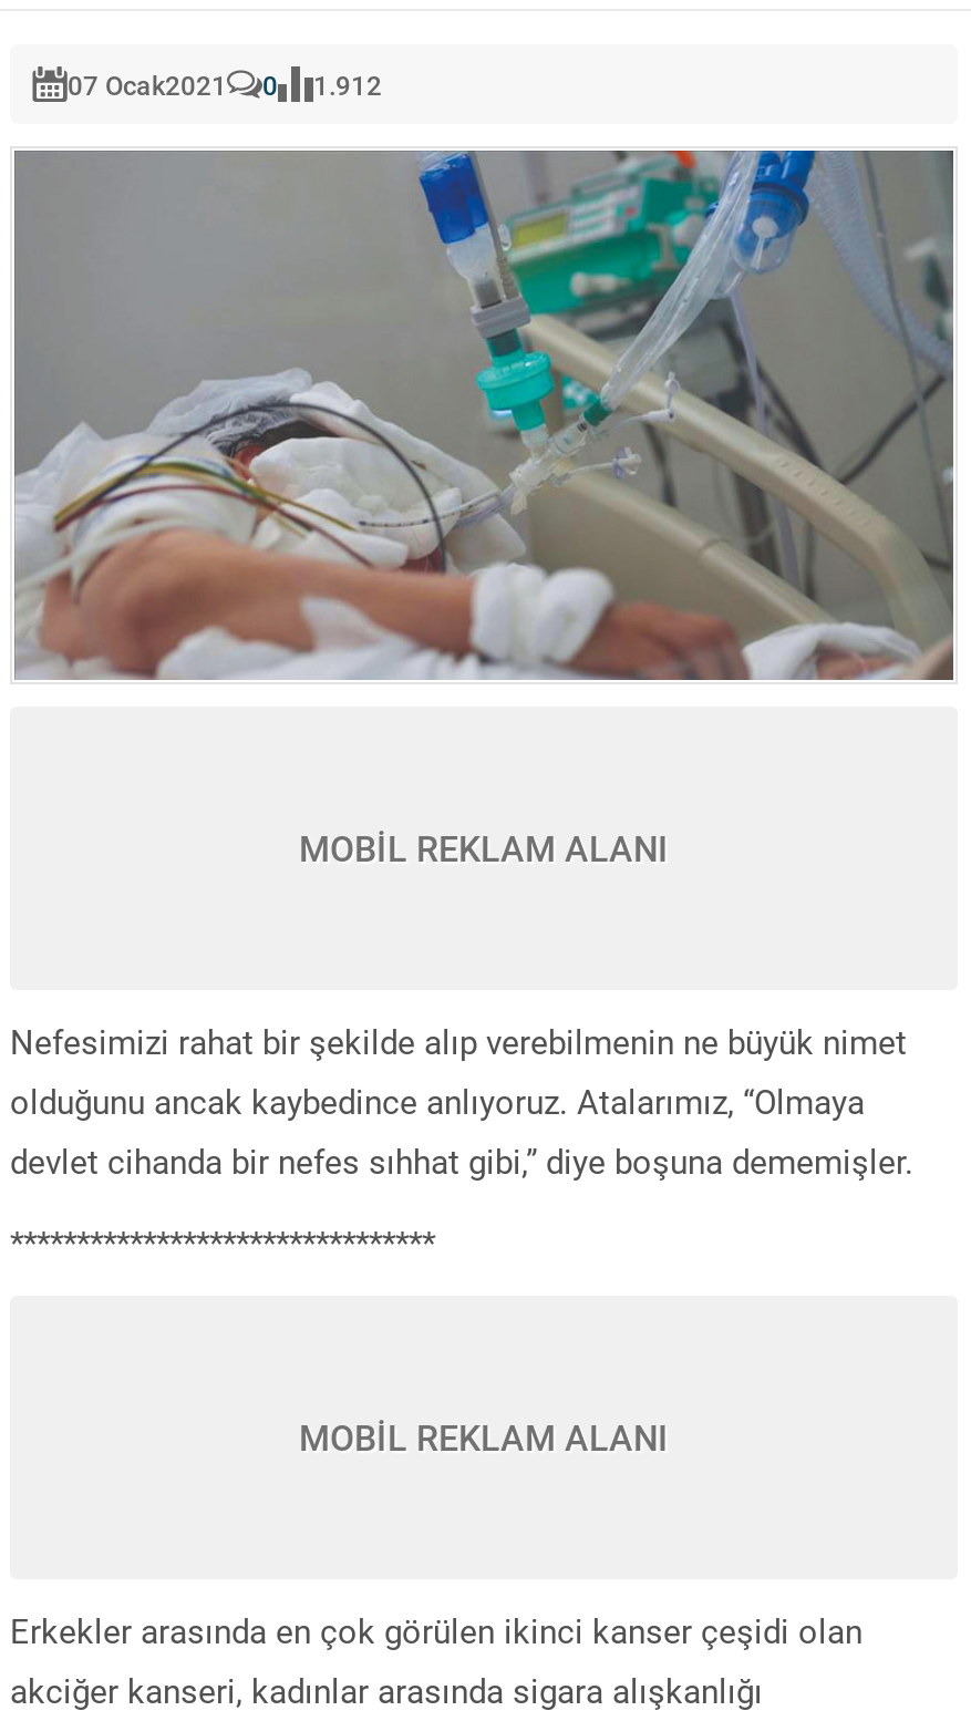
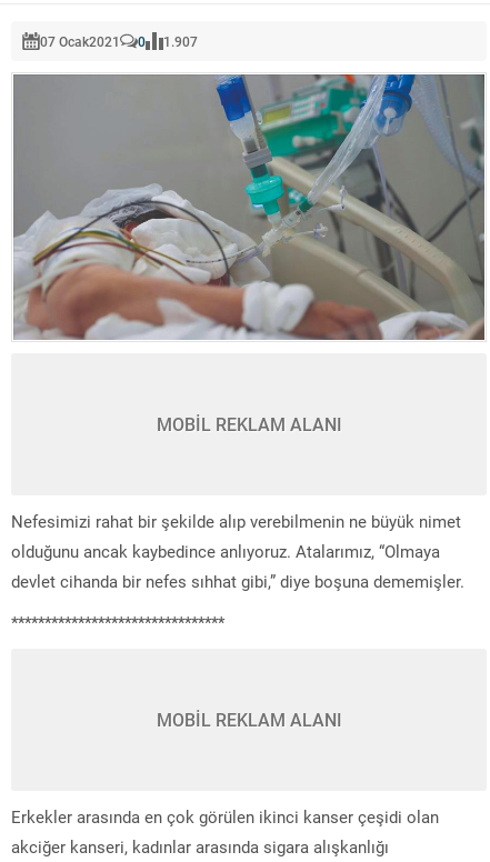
[68,66,382,102] 07 Ocak2021 0 1.912 -> [40,32,198,50] 07 Ocak2021 0 1.907

